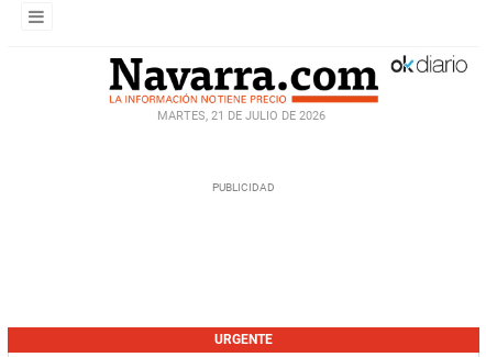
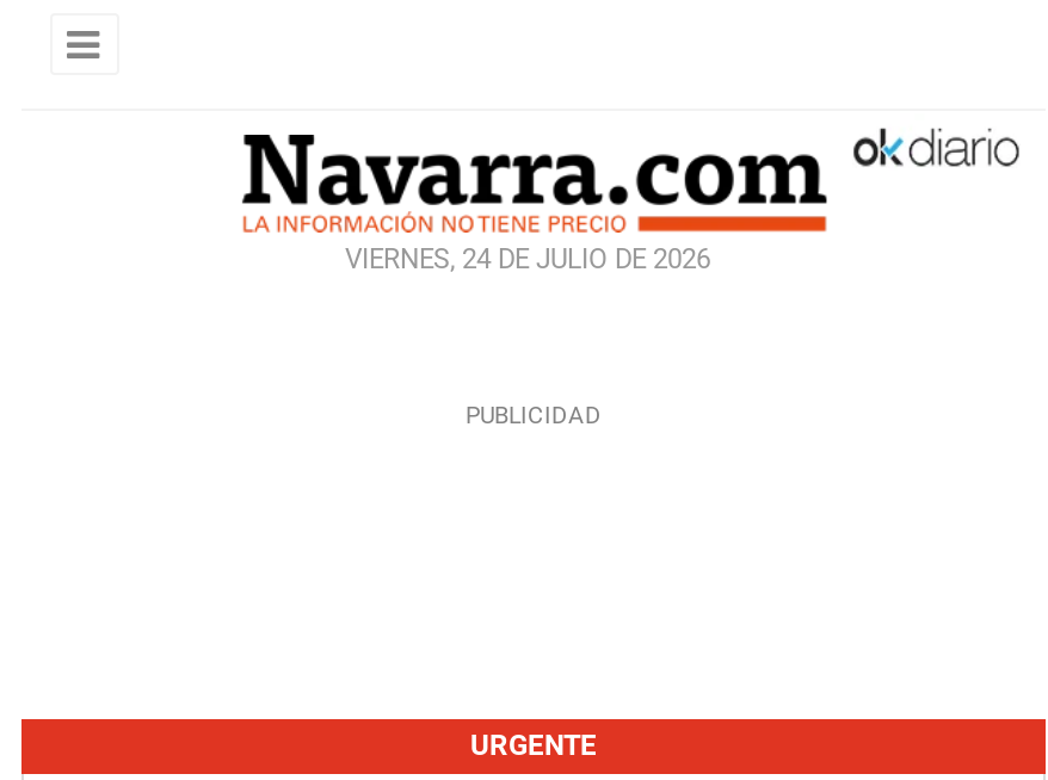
[157,109,325,123] MARTES, 21 DE JULIO DE 2026 -> [345,244,710,275] VIERNES, 24 DE JULIO DE 2026

